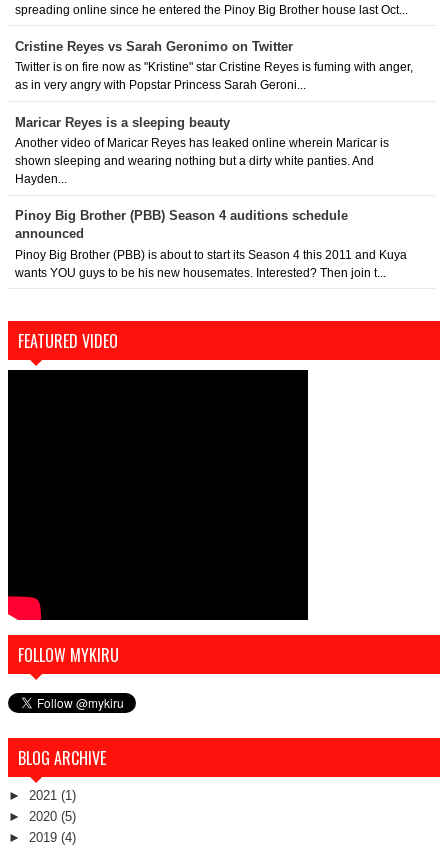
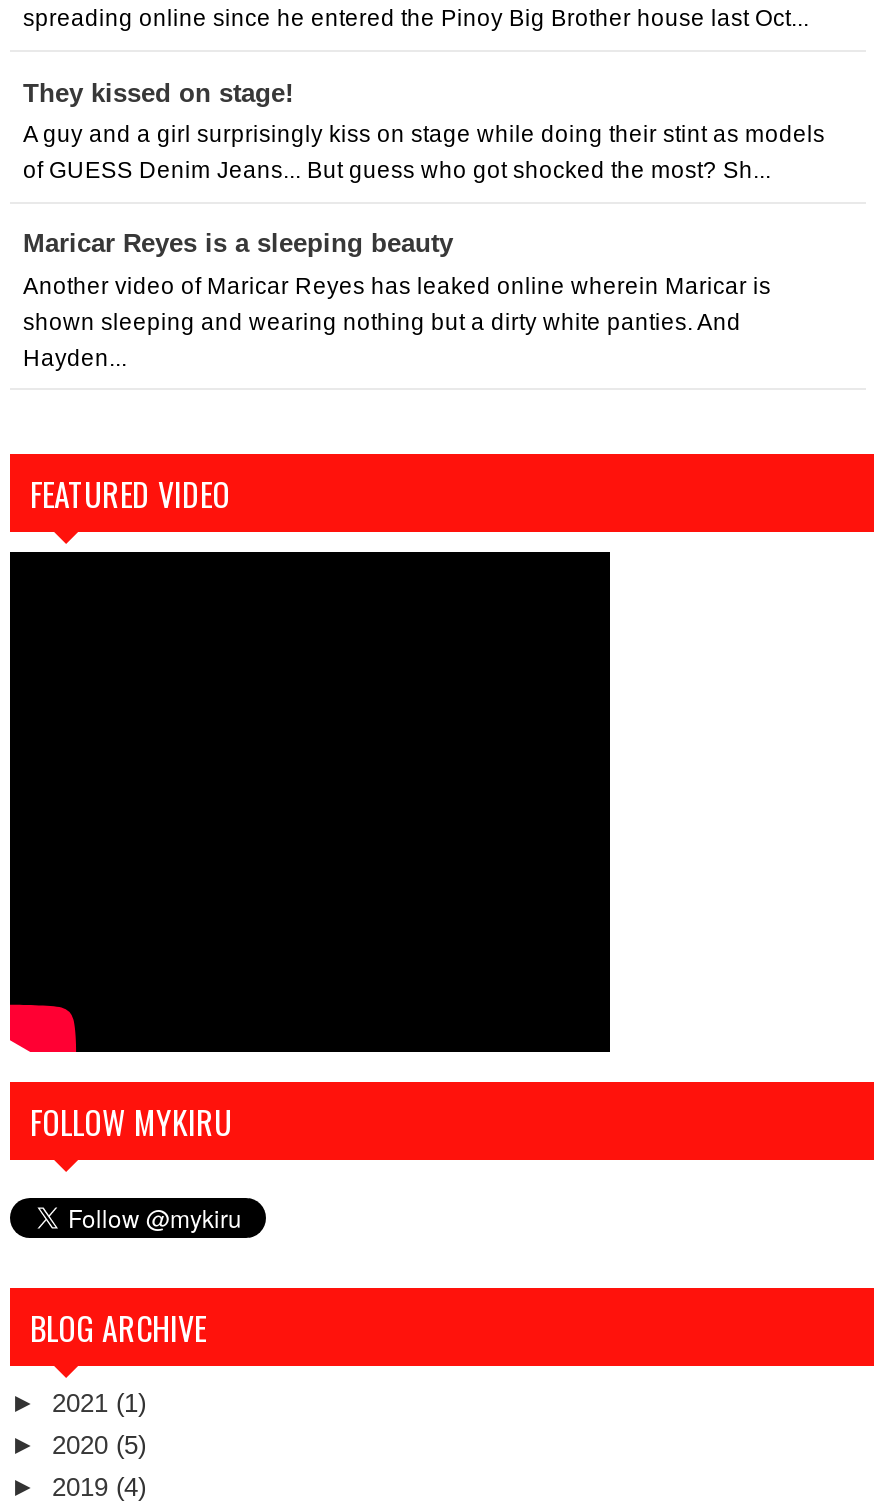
[14,39,292,54] Cristine Reyes vs Sarah Geronimo on Twitter -> [23,78,293,108] They kissed on stage!
[14,61,412,73] Twitter is on fire now as "Kristine" star Cristine Reyes is fuming with anger, -> [23,123,825,147] A guy and a girl surprisingly kiss on stage while doing their stint as models
[14,79,305,91] as in very angry with Popstar Princess Sarah Geroni... -> [23,159,771,183] of GUESS Denim Jeans... But guess who got shocked the most? Sh...
[14,208,406,279] Pinoy Big Brother (PBB) Season 4 auditions schedule | announced | Pinoy Big Brother (PBB) is about to start its Season 4 this 2011 and Kuya | wants YOU guys to be his new housemates. Interested? Then join t... -> none

